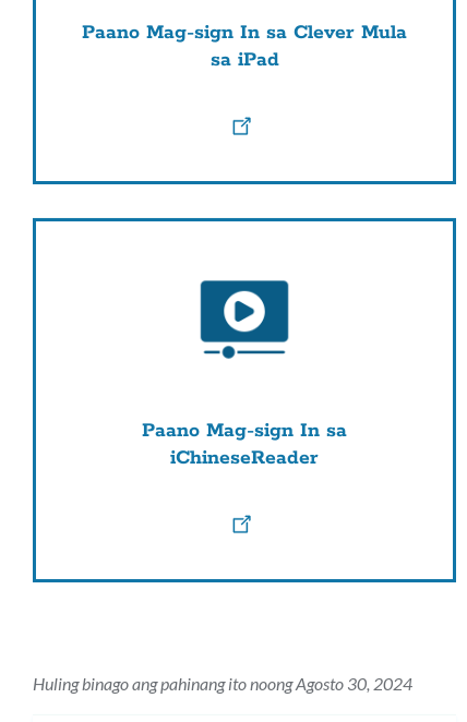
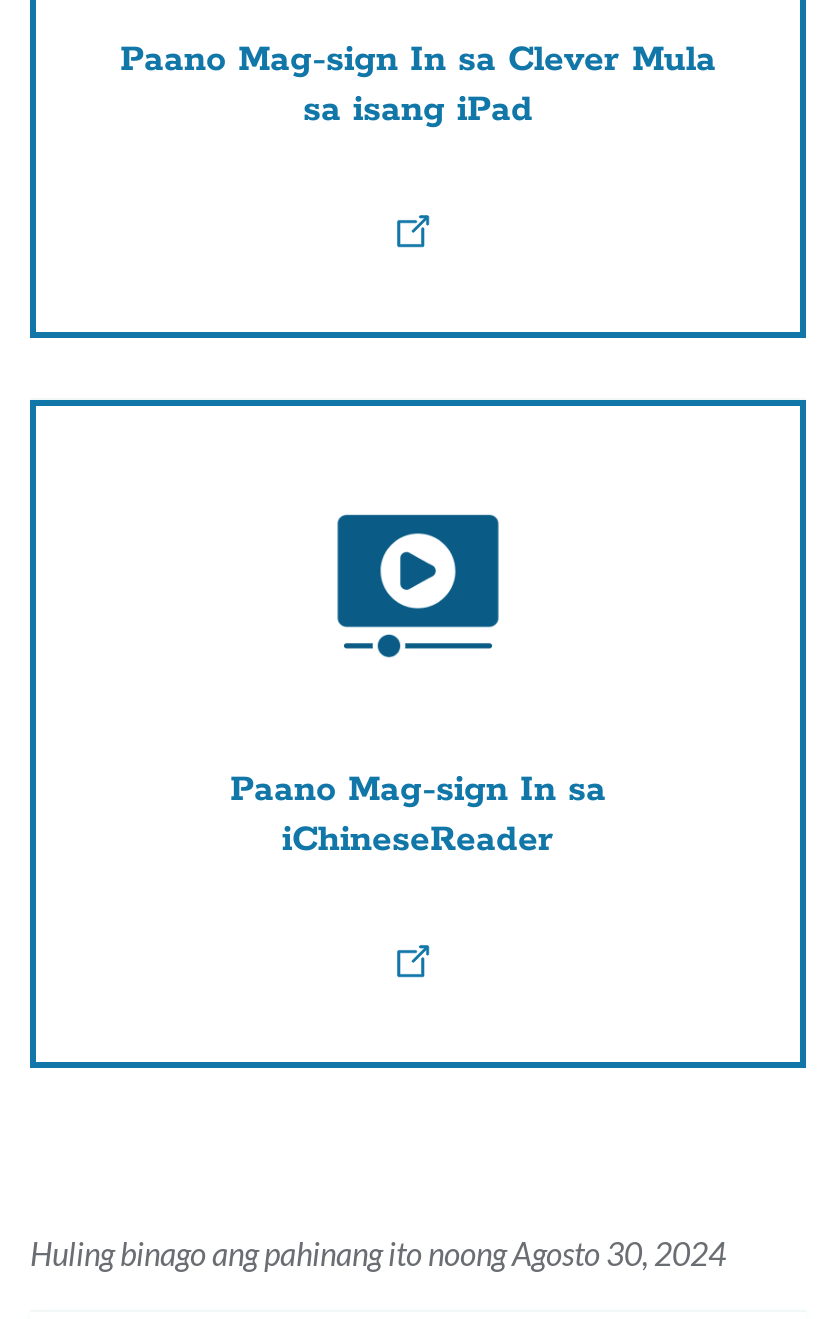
[210,48,279,72] sa iPad -> [303,88,533,132] sa isang iPad

